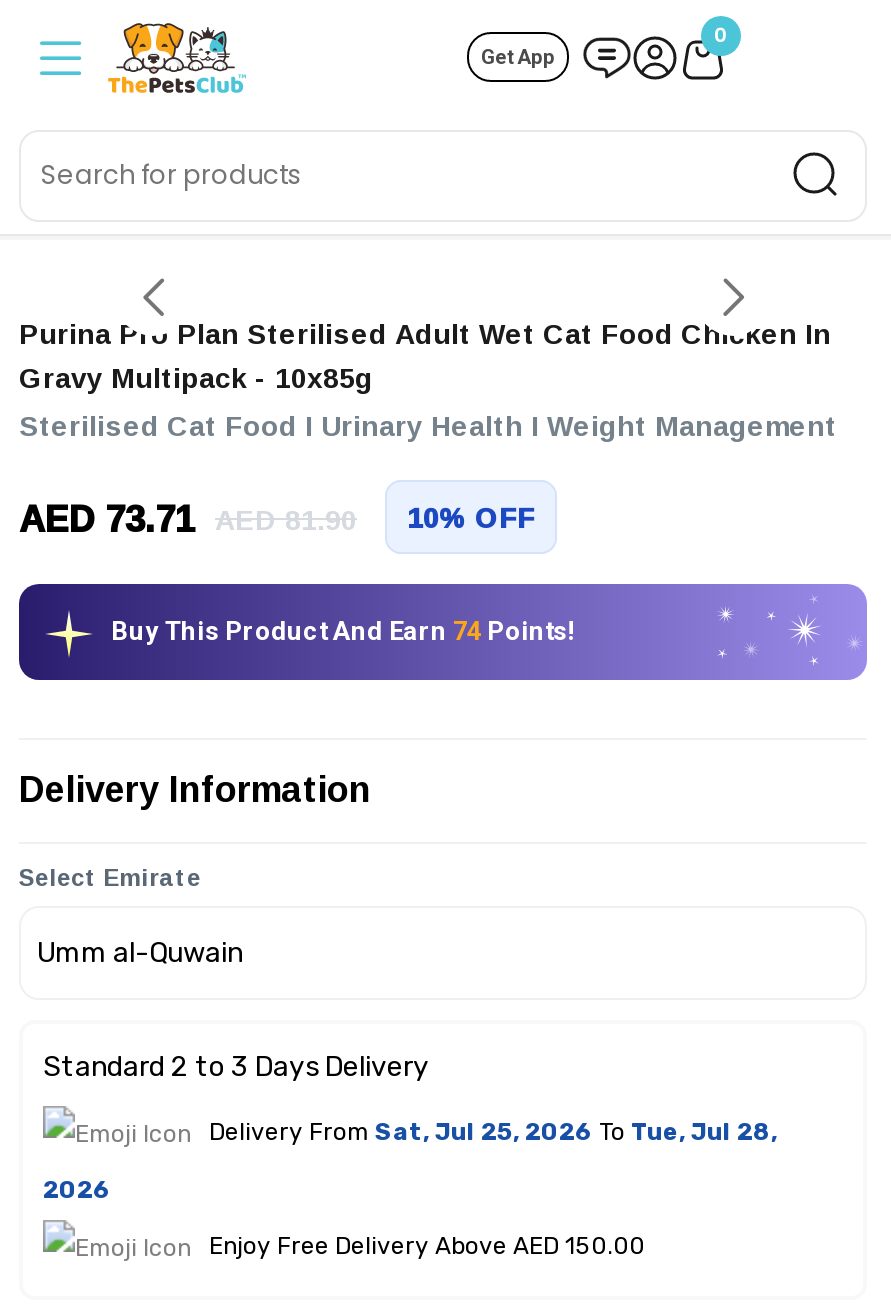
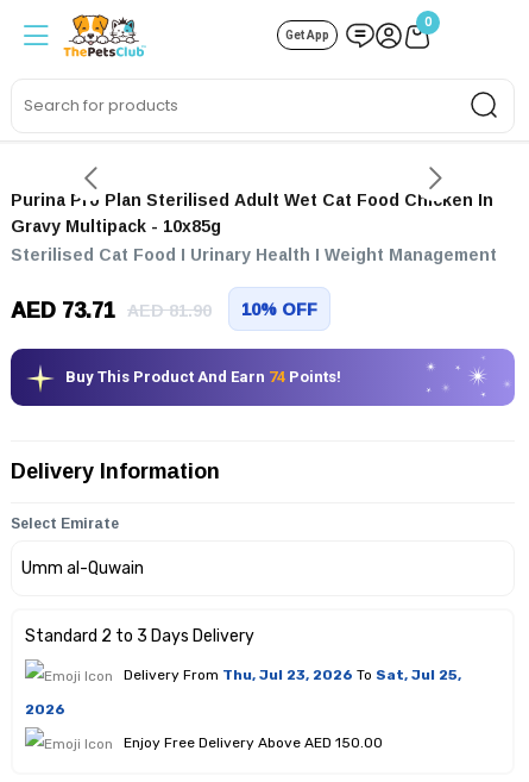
[209,1118,777,1146] Delivery From Sat, Jul 25, 2026 To Tue, Jul 28, -> [124,667,461,683] Delivery From Thu, Jul 23, 2026 To Sat, Jul 25,

